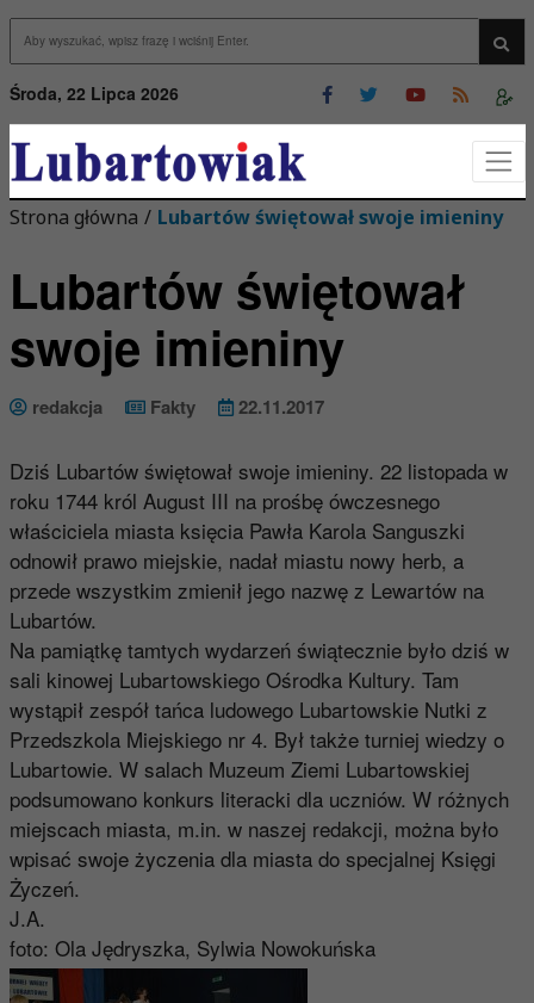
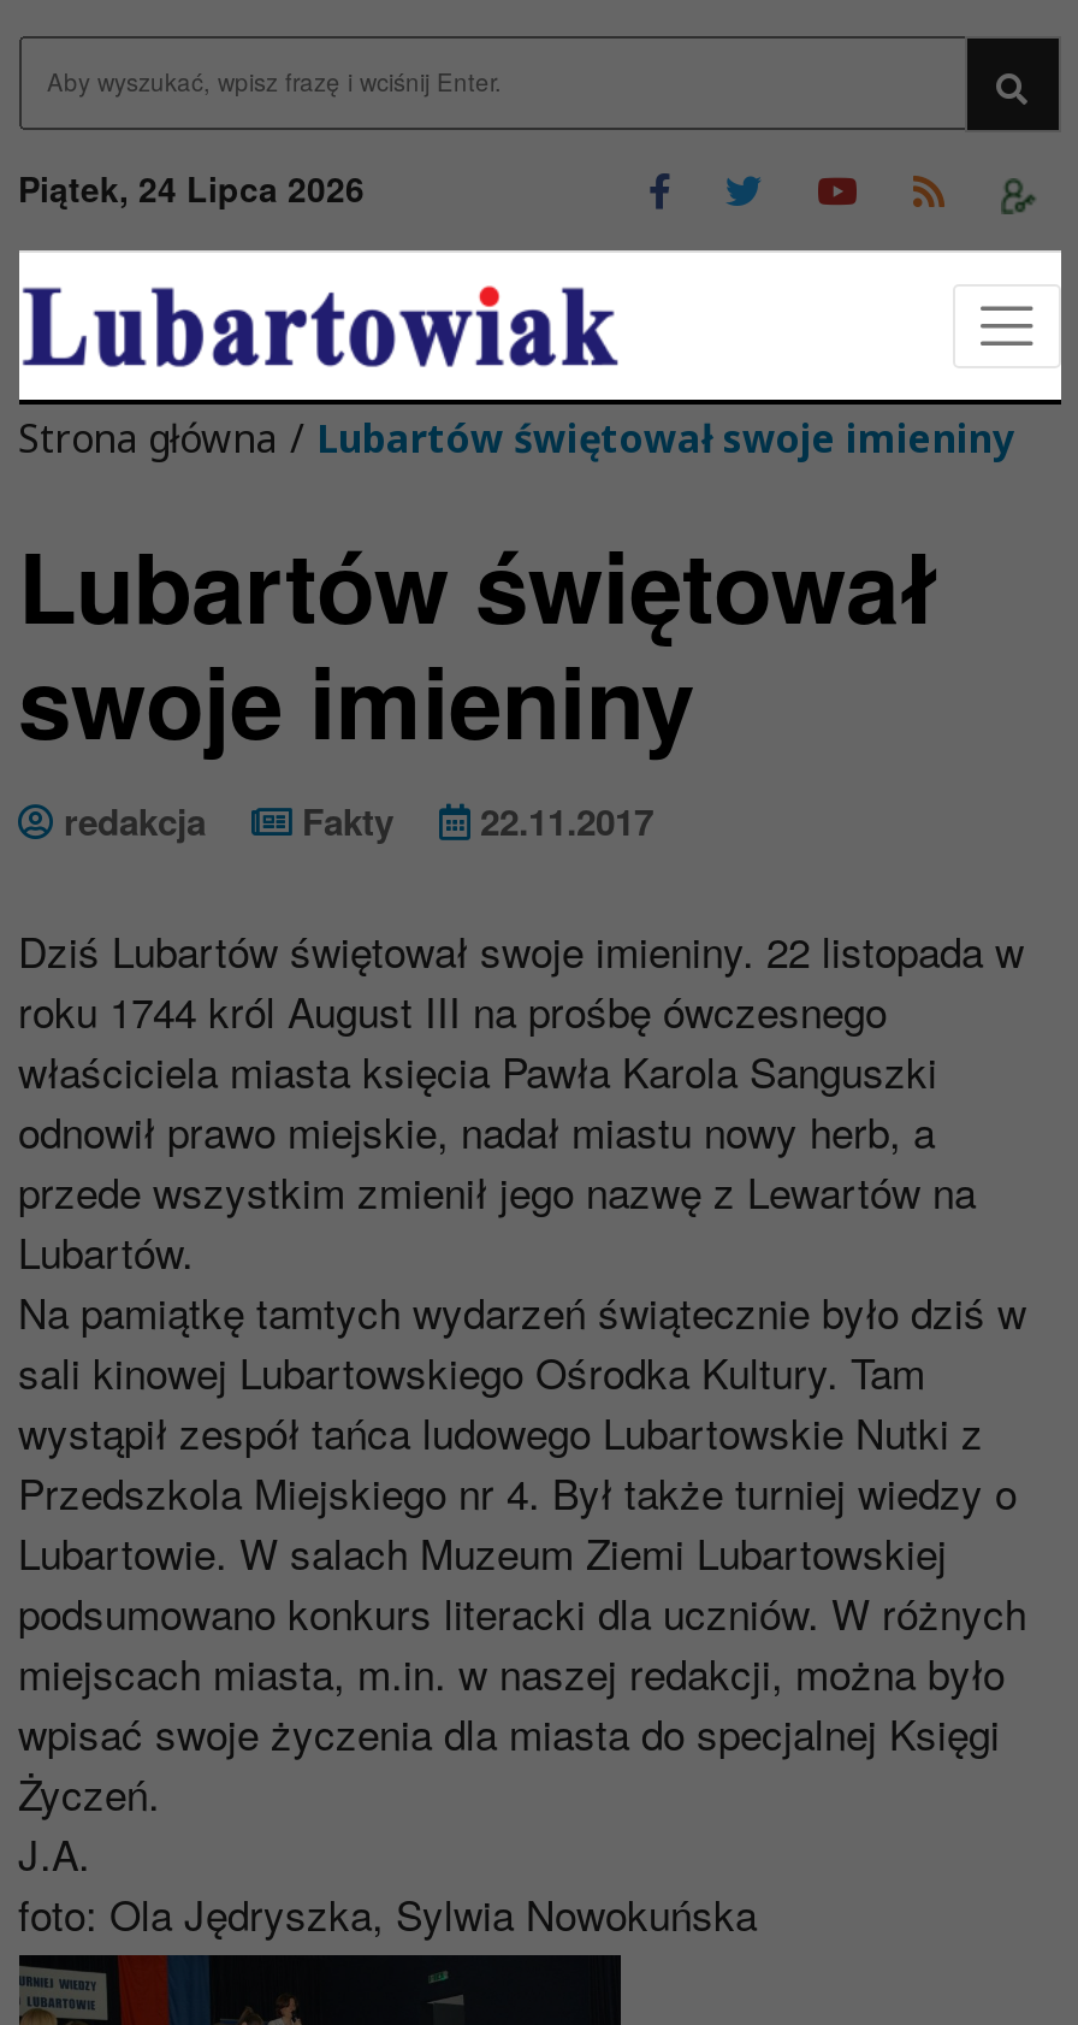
[9,81,178,105] Środa, 22 Lipca 2026 -> [18,164,365,212] Piątek, 24 Lipca 2026

